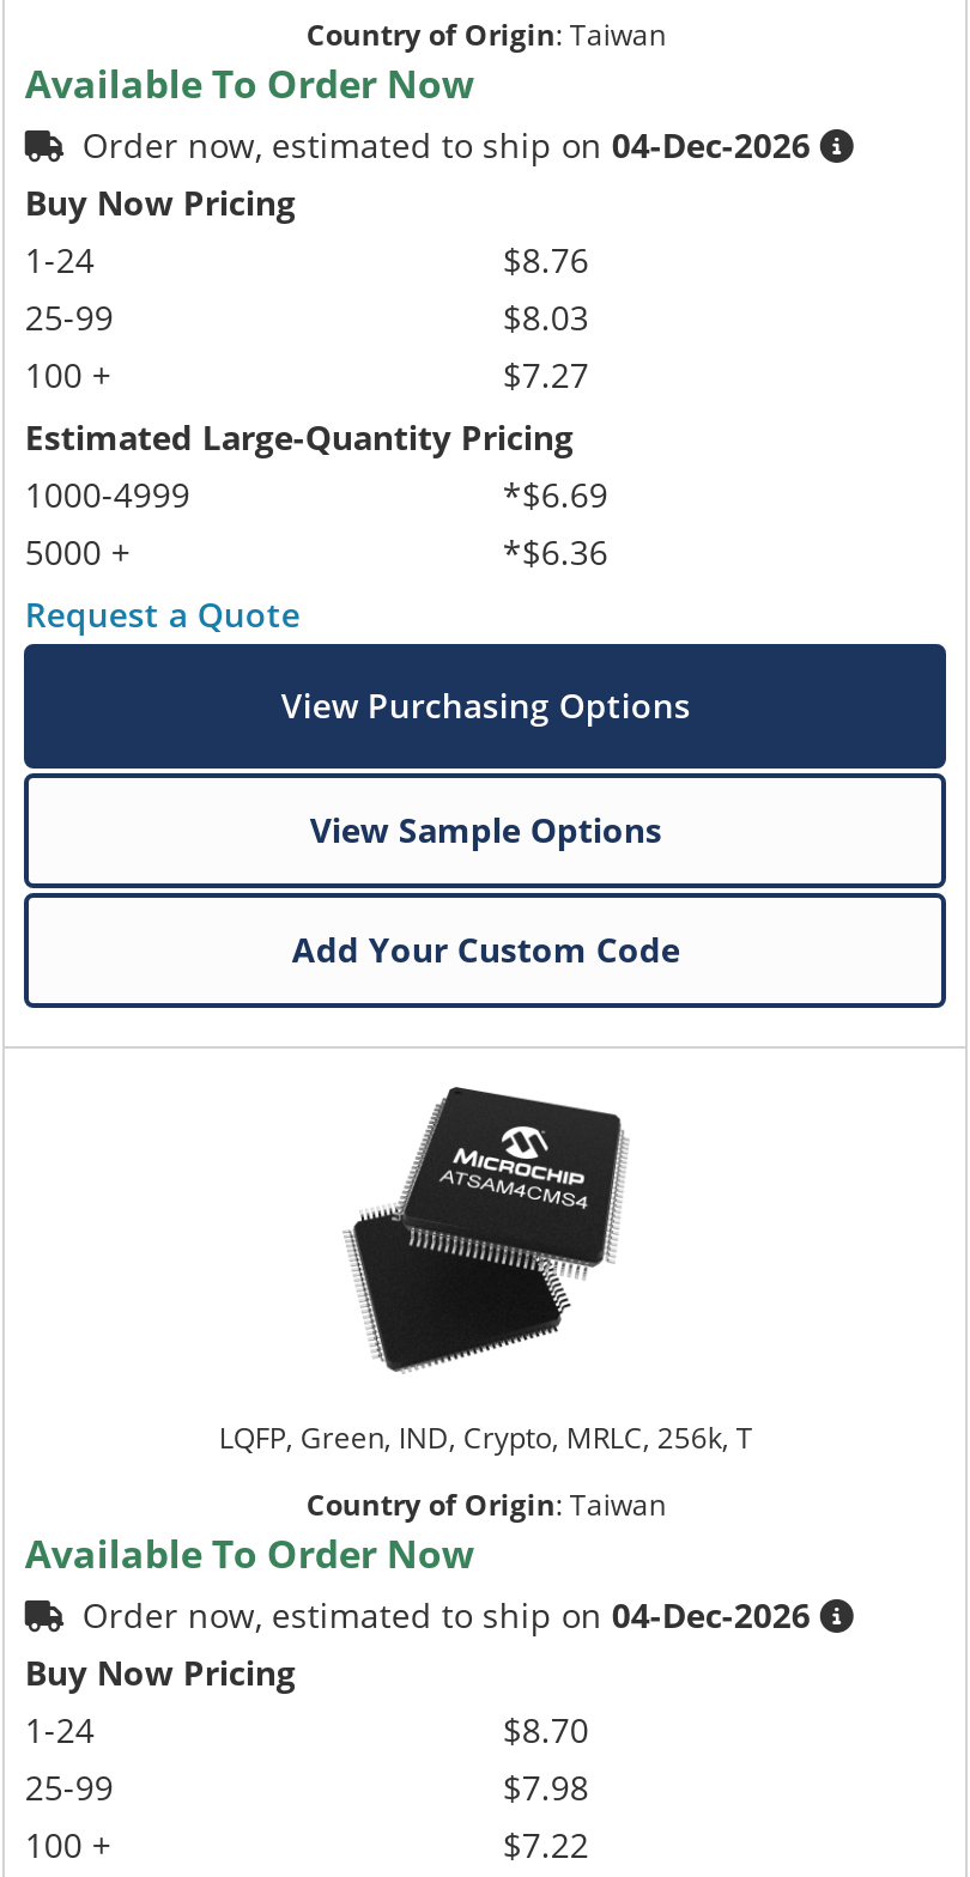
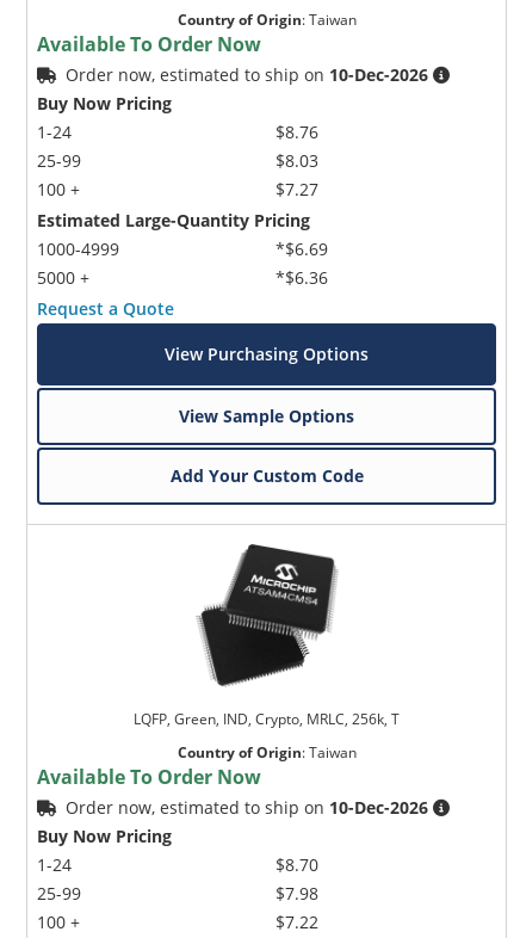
[82,121,810,167] Order now, estimated to ship on 04-Dec-2026 -> [66,63,429,86] Order now, estimated to ship on 10-Dec-2026
[82,1591,810,1637] Order now, estimated to ship on 04-Dec-2026 -> [66,796,429,818] Order now, estimated to ship on 10-Dec-2026

